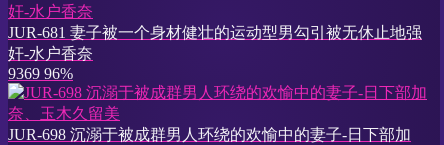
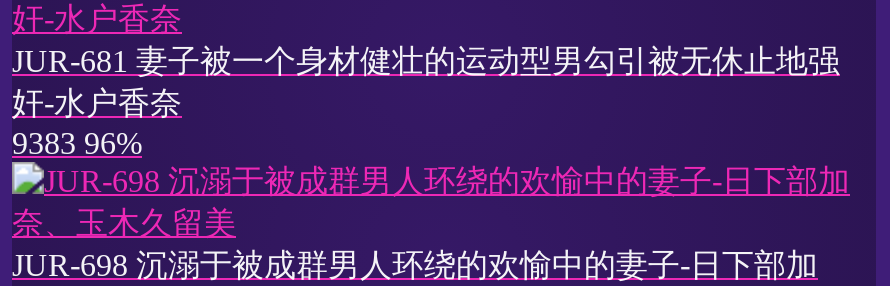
[8,65,73,82] 9369 96% -> [12,125,142,159] 9383 96%

